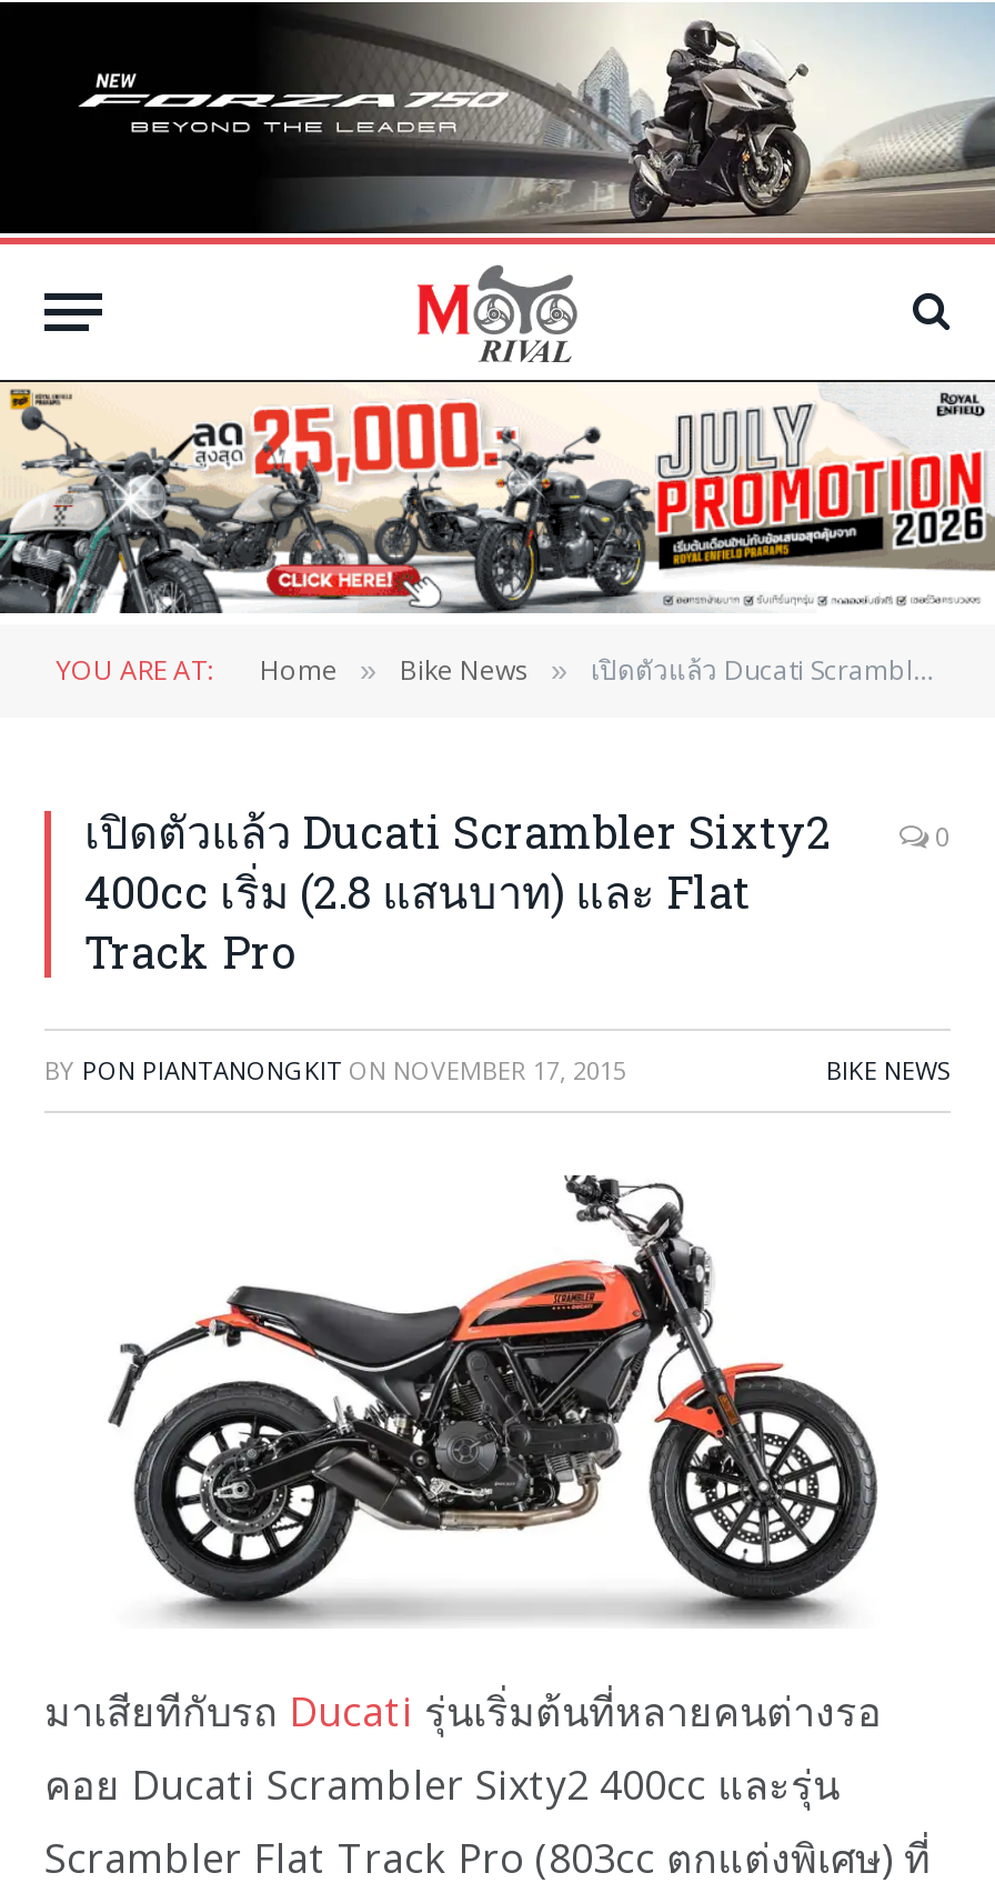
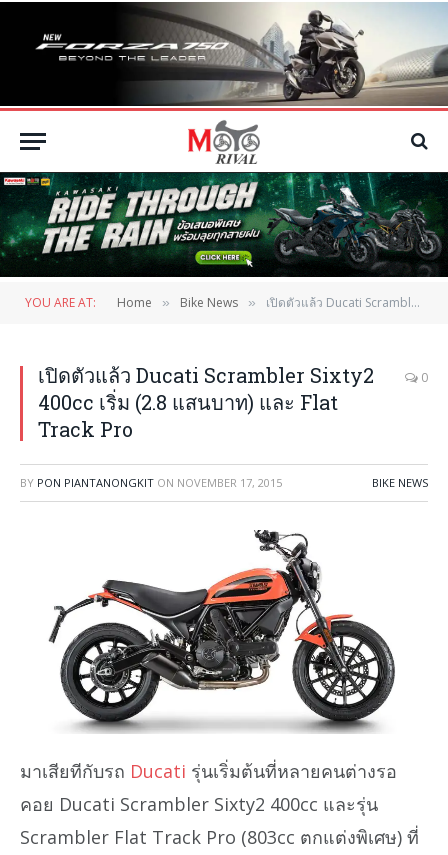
[7,380,988,615] [image] -> [3,172,445,278] [image]

